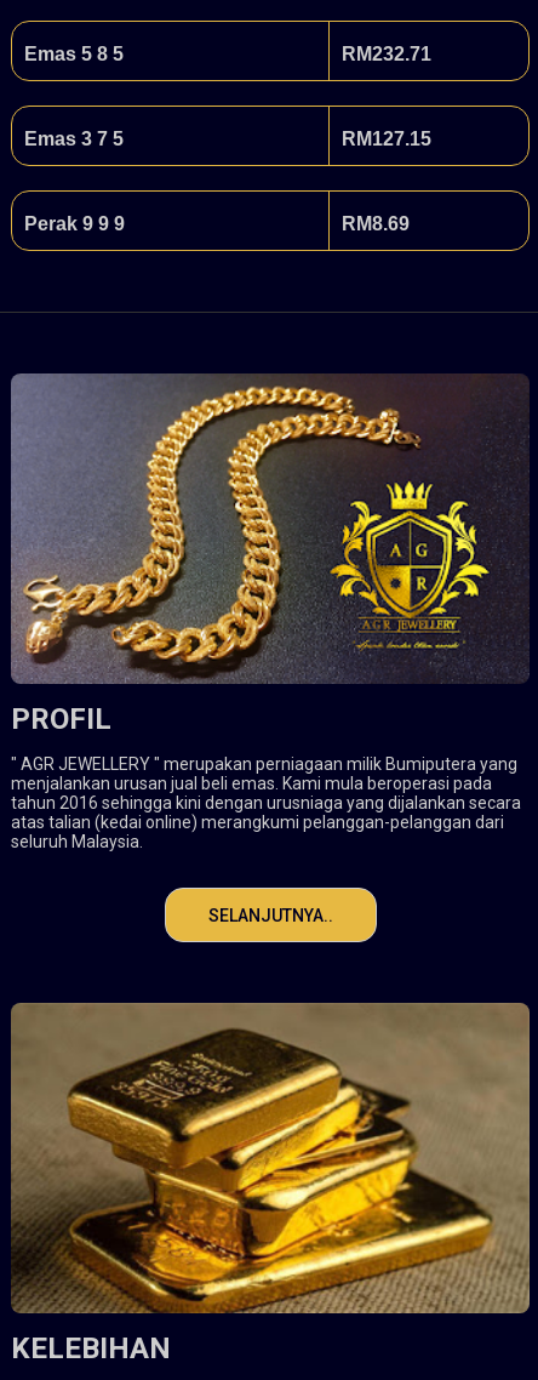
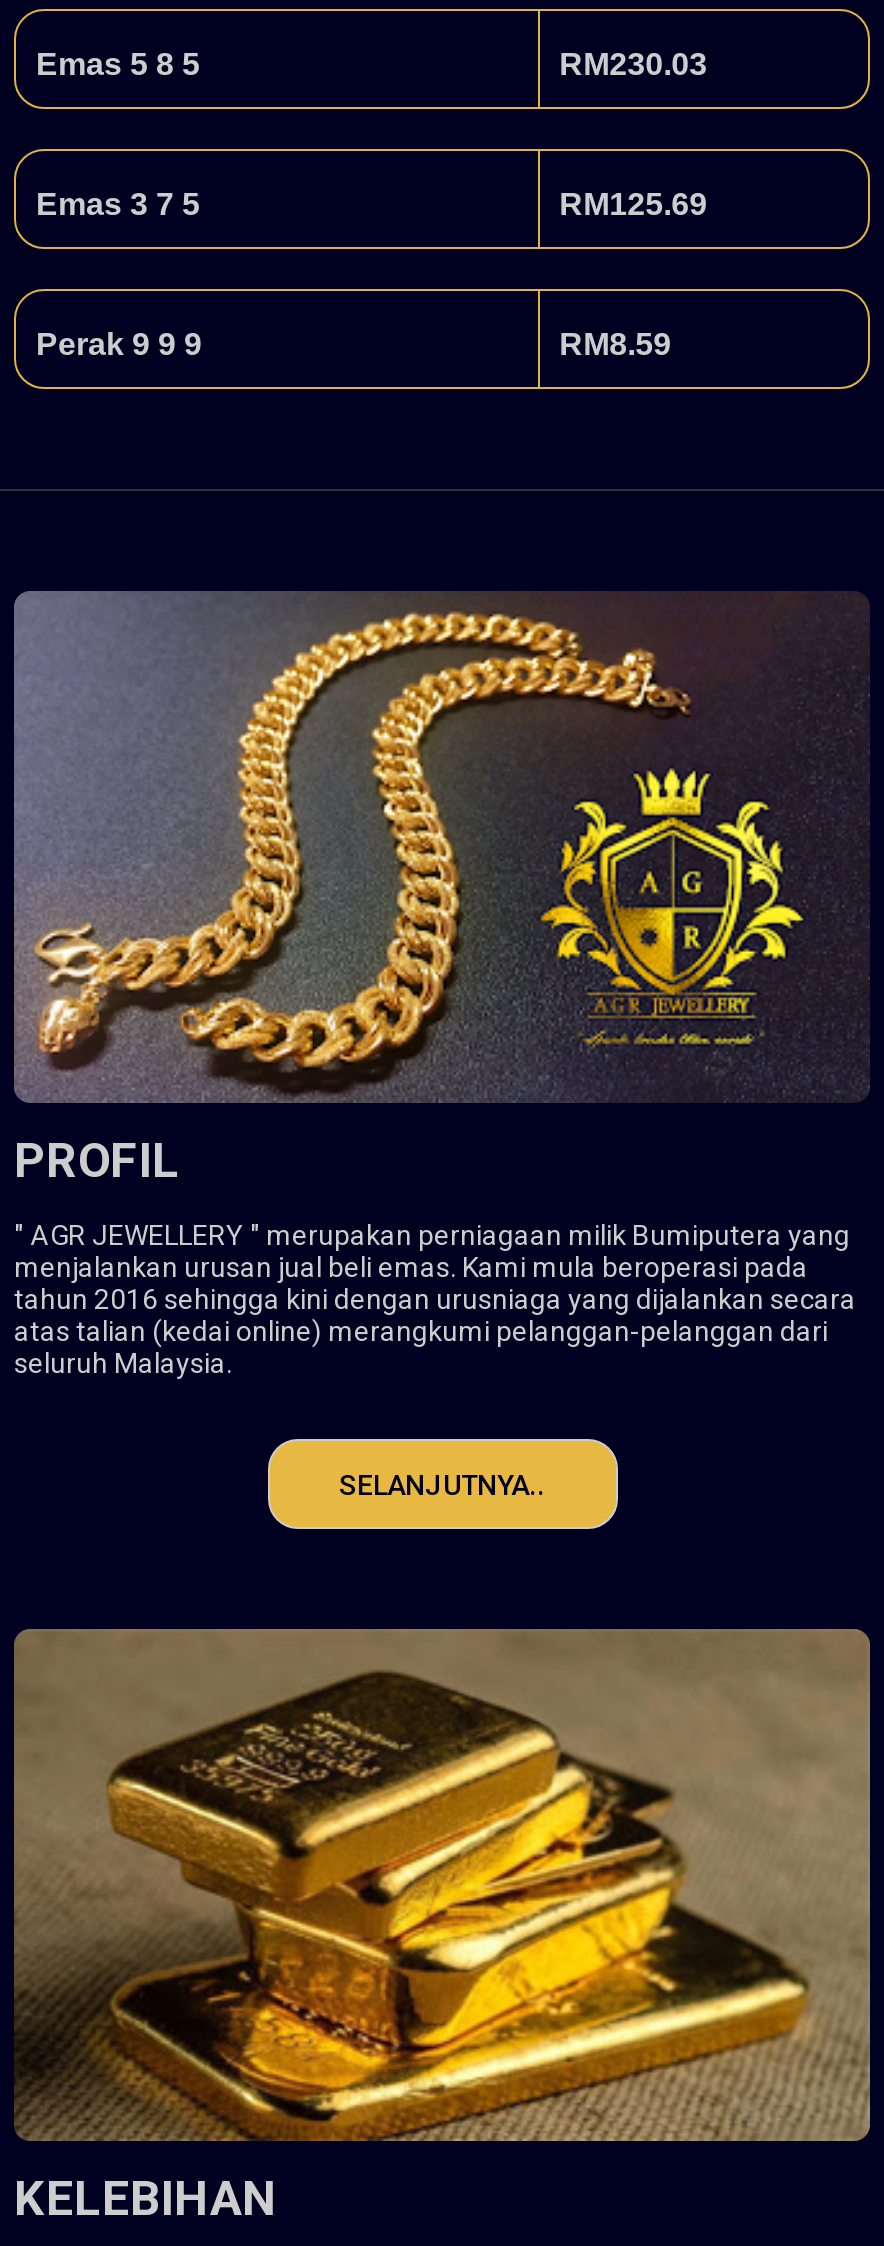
[341,44,431,64] RM232.71 -> [559,47,707,81] RM230.03
[341,129,431,149] RM127.15 -> [559,187,707,221] RM125.69
[341,213,409,234] RM8.69 -> [559,327,671,361] RM8.59

